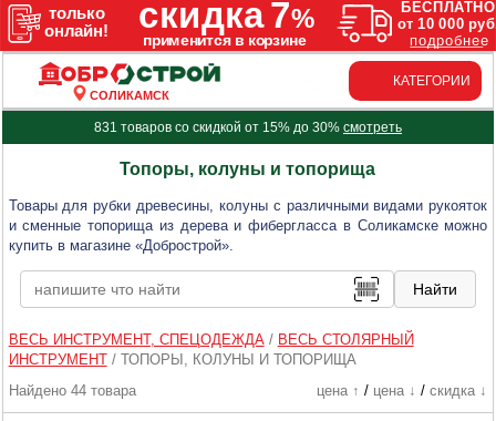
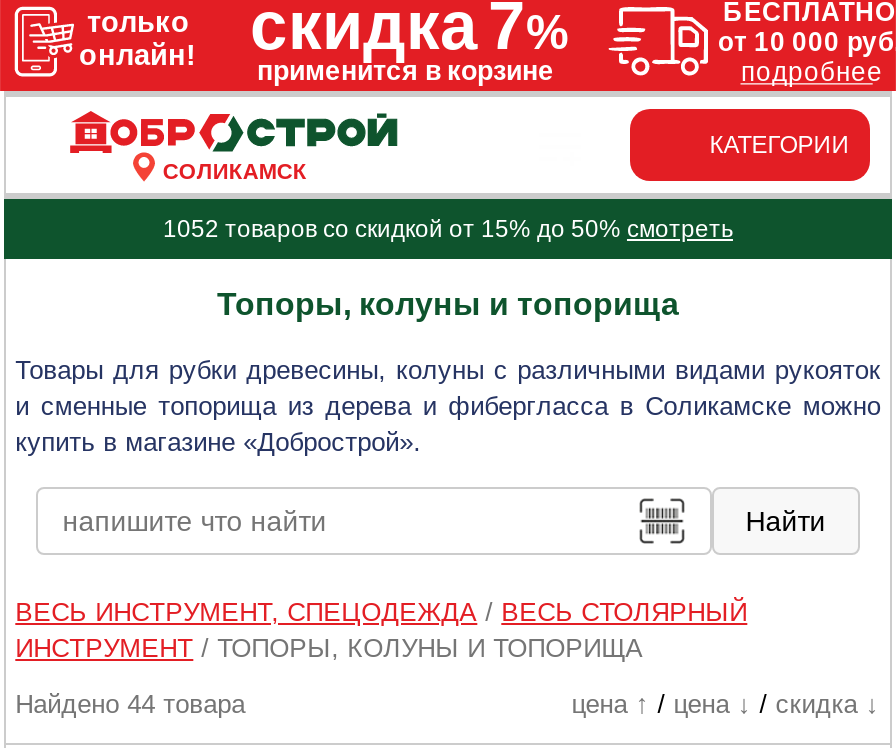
[94,119,402,135] 831 товаров со скидкой от 15% до 30% смотреть -> [163,215,733,243] 1052 товаров со скидкой от 15% до 50% смотреть

